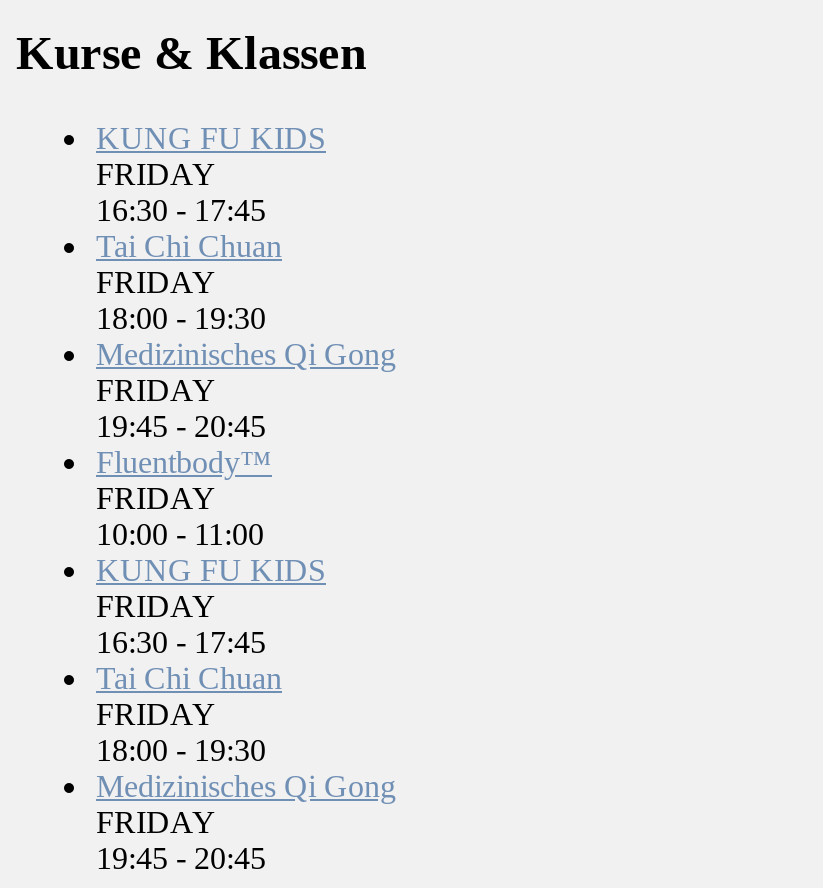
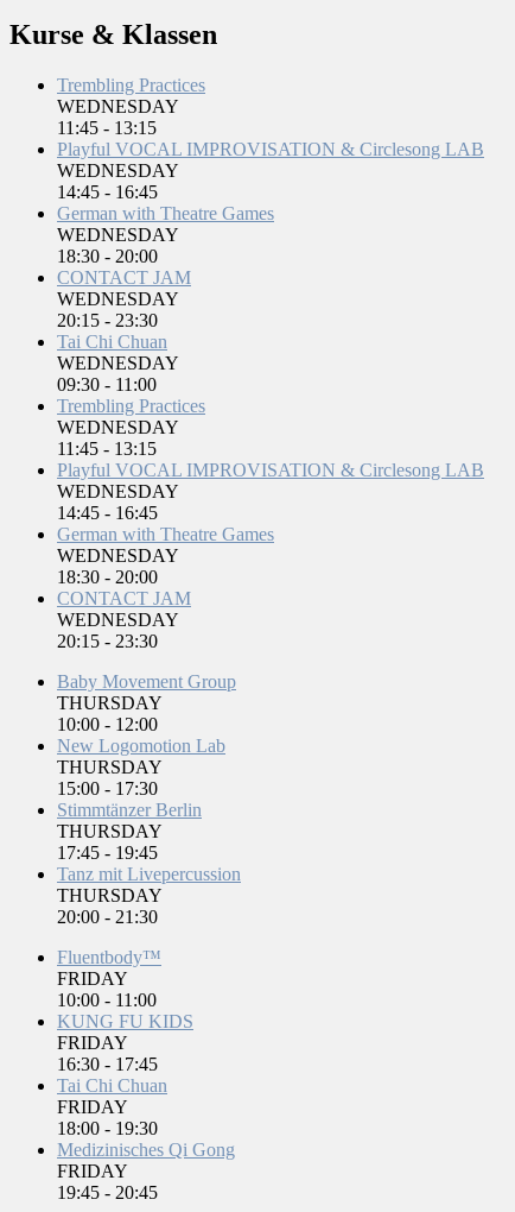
[96,120,326,226] KUNG FU KIDS | FRIDAY | 16:30 - 17:45 -> [57,74,484,330] Trembling Practices | WEDNESDAY | 11:45 - 13:15 | Playful VOCAL IMPROVISATION & Circlesong LAB | WEDNESDAY | 14:45 - 16:45 | German with Theatre Games | WEDNESDAY | 18:30 - 20:00 | CONTACT JAM | WEDNESDAY | 20:15 - 23:30
[96,264,396,442] FRIDAY | 18:00 - 19:30 | Medizinisches Qi Gong | FRIDAY | 19:45 - 20:45 -> [57,352,484,926] WEDNESDAY | 09:30 - 11:00 | Trembling Practices | WEDNESDAY | 11:45 - 13:15 | Playful VOCAL IMPROVISATION & Circlesong LAB | WEDNESDAY | 14:45 - 16:45 | German with Theatre Games | WEDNESDAY | 18:30 - 20:00 | CONTACT JAM | WEDNESDAY | 20:15 - 23:30 | Baby Movement Group | THURSDAY | 10:00 - 12:00 | New Logomotion Lab | THURSDAY | 15:00 - 17:30 | Stimmtänzer Berlin | THURSDAY | 17:45 - 19:45 | Tanz mit Livepercussion | THURSDAY | 20:00 - 21:30

